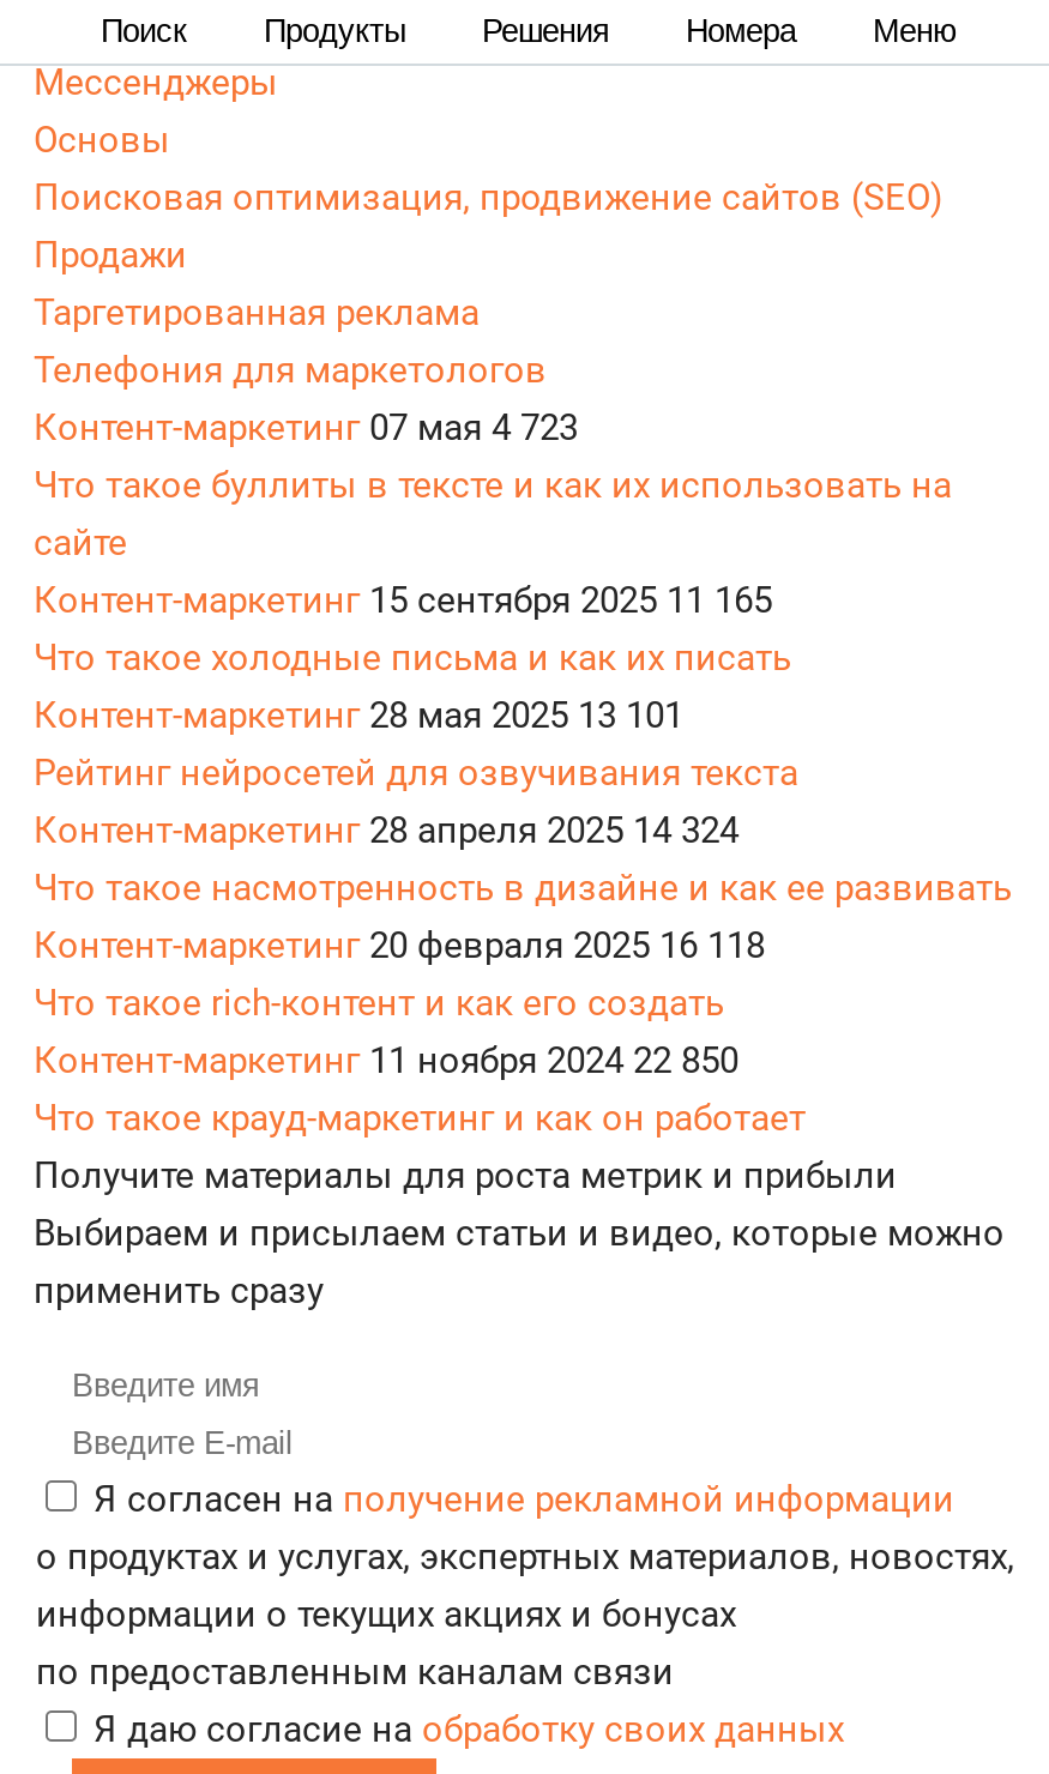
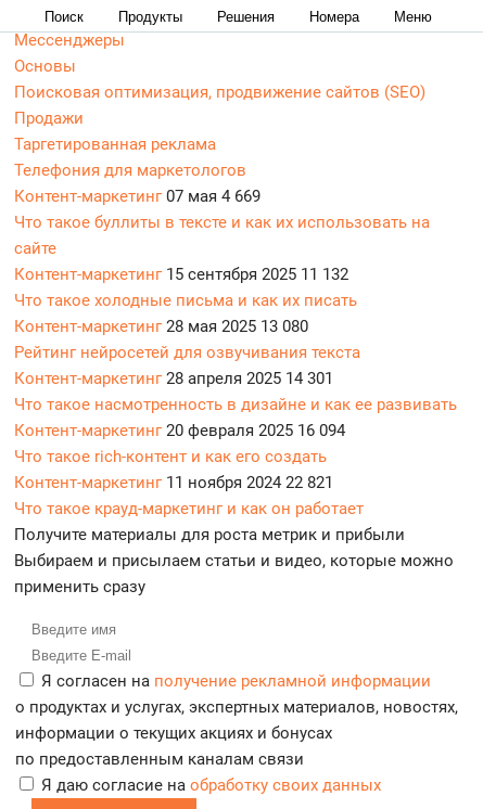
[34,407,578,450] Контент-маркетинг 07 мая 4 723 -> [14,187,260,206] Контент-маркетинг 07 мая 4 669
[34,580,772,623] Контент-маркетинг 15 сентября 2025 11 165 -> [14,265,348,285] Контент-маркетинг 15 сентября 2025 11 132
[34,695,683,738] Контент-маркетинг 28 мая 2025 13 101 -> [14,317,308,337] Контент-маркетинг 28 мая 2025 13 080
[34,810,738,853] Контент-маркетинг 28 апреля 2025 14 324 -> [14,369,333,389] Контент-маркетинг 28 апреля 2025 14 301
[34,925,765,968] Контент-маркетинг 20 февраля 2025 16 118 -> [14,421,345,441] Контент-маркетинг 20 февраля 2025 16 094
[34,1040,738,1083] Контент-маркетинг 11 ноября 2024 22 850 -> [14,473,333,493] Контент-маркетинг 11 ноября 2024 22 821

